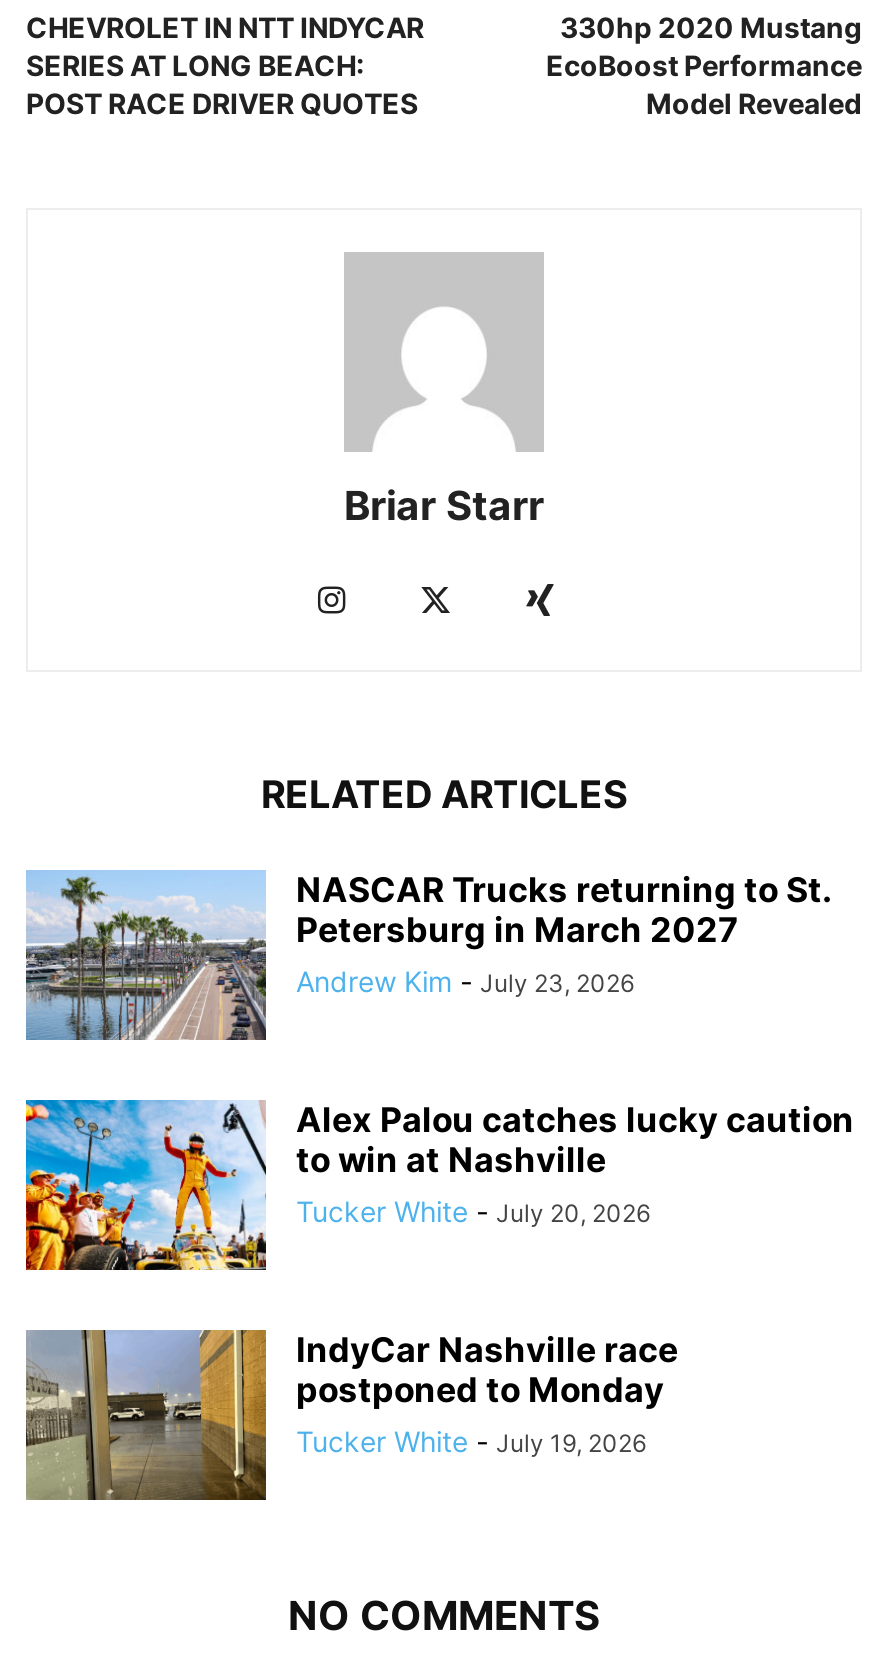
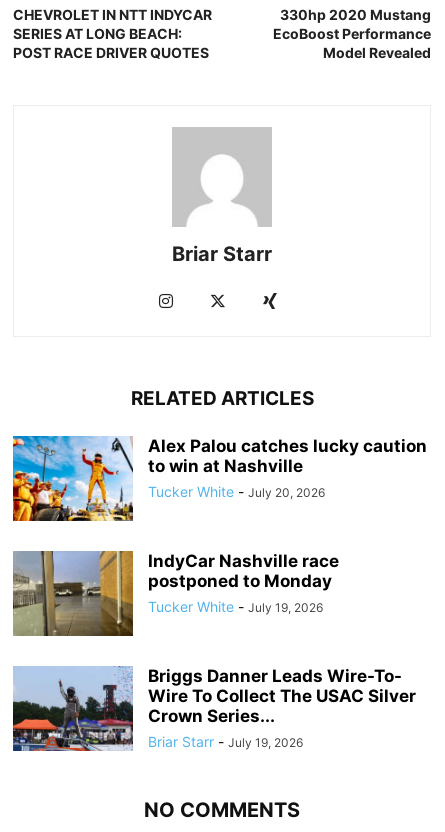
[24,869,830,1042] [image] | NASCAR Trucks returning to St. | Petersburg in March 2027 | Andrew Kim - July 23, 2026 -> none
moved [22,1096,854,1457] -> [11,434,427,615]: [image] | Alex Palou catches lucky caution | to win at Nashville | Tucker White - July 20, 2026 | IndyCar Nashville race | postponed to Monday | Tucker White - July 19, 2026
none -> [12,666,416,752] [image] | Briggs Danner Leads Wire-To- | Wire To Collect The USAC Silver | Crown Series... | Briar Starr - July 19, 2026

